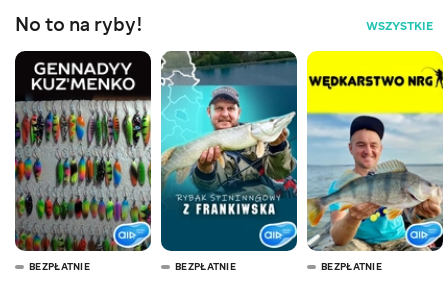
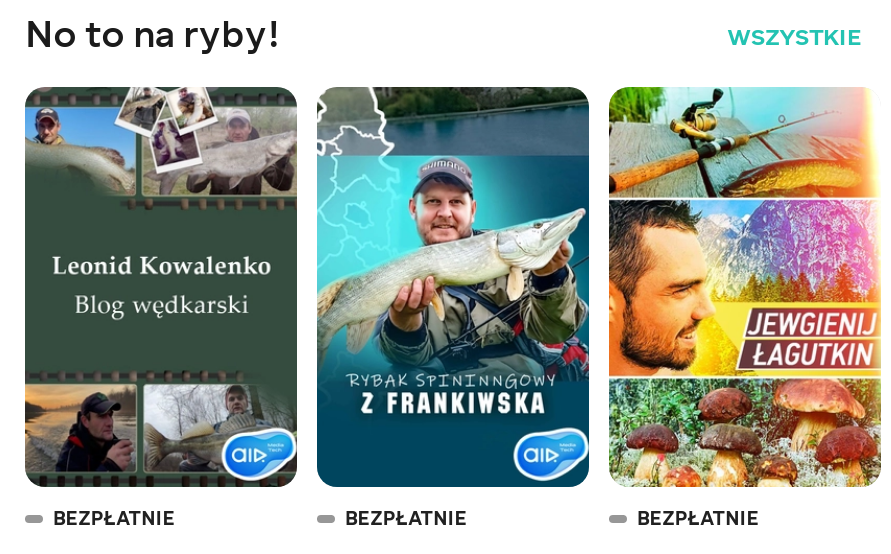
[14,50,152,251] [image] -> [23,85,299,487] [image]
[306,50,444,252] [image] -> [607,85,883,489] [image]

